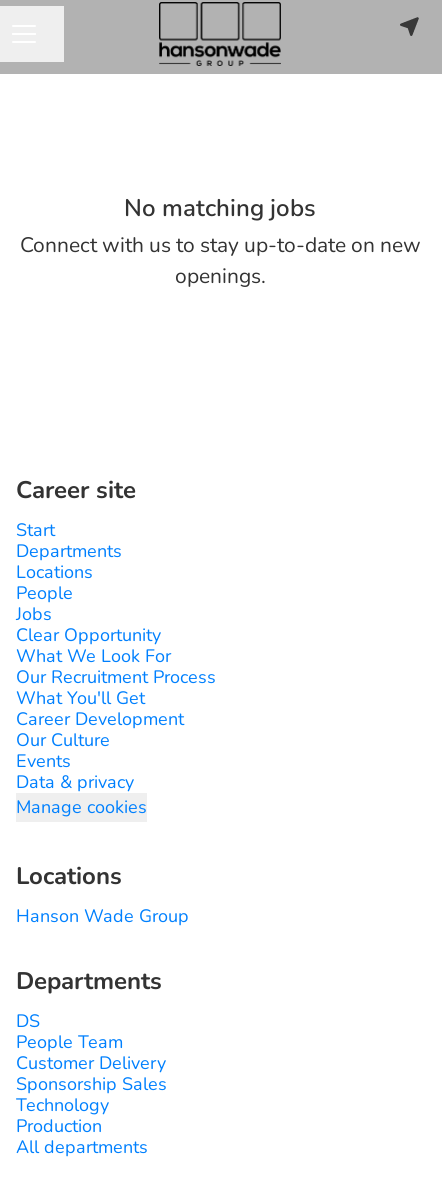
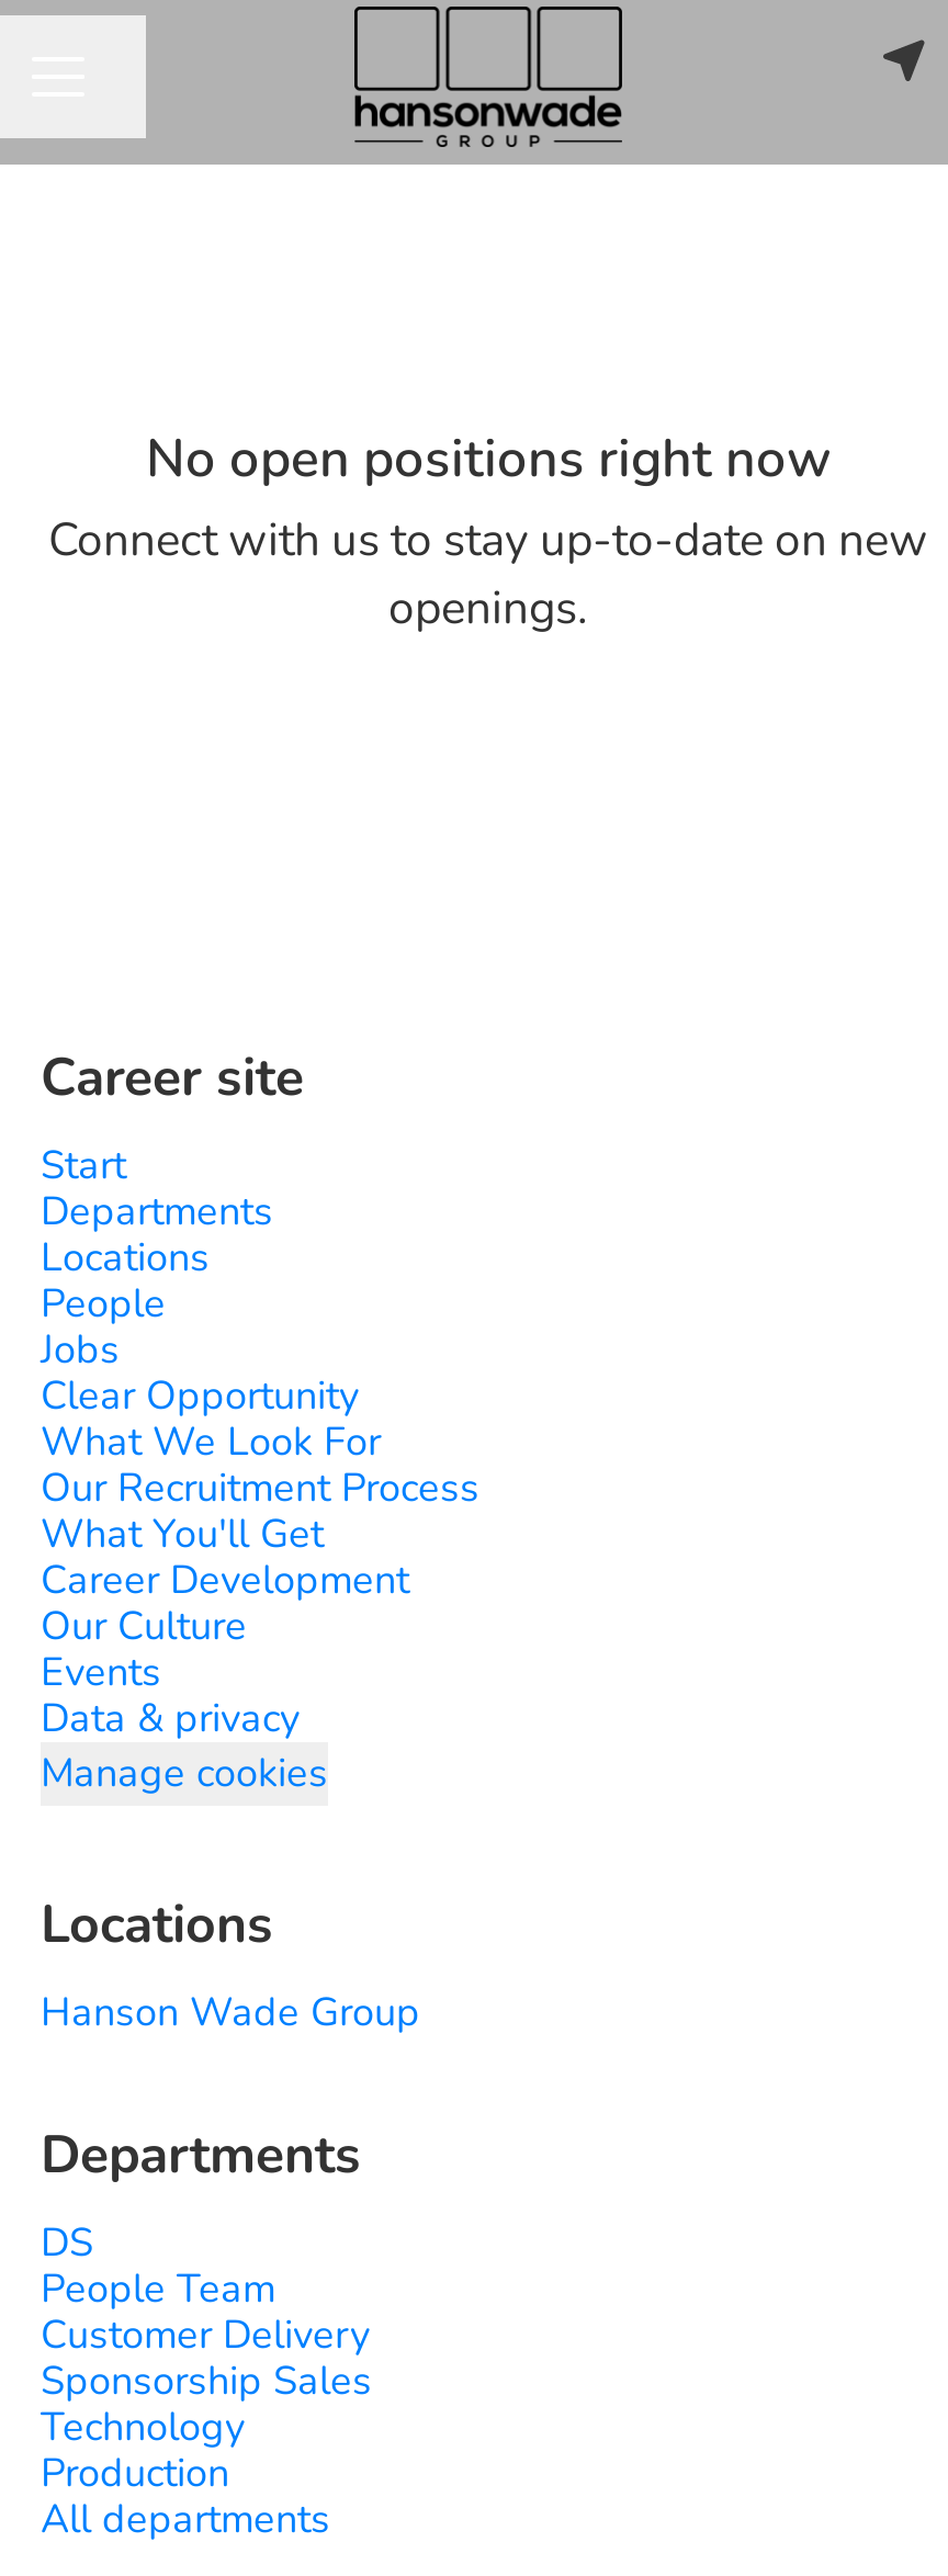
[124,192,316,224] No matching jobs -> [146,423,831,494] No open positions right now

